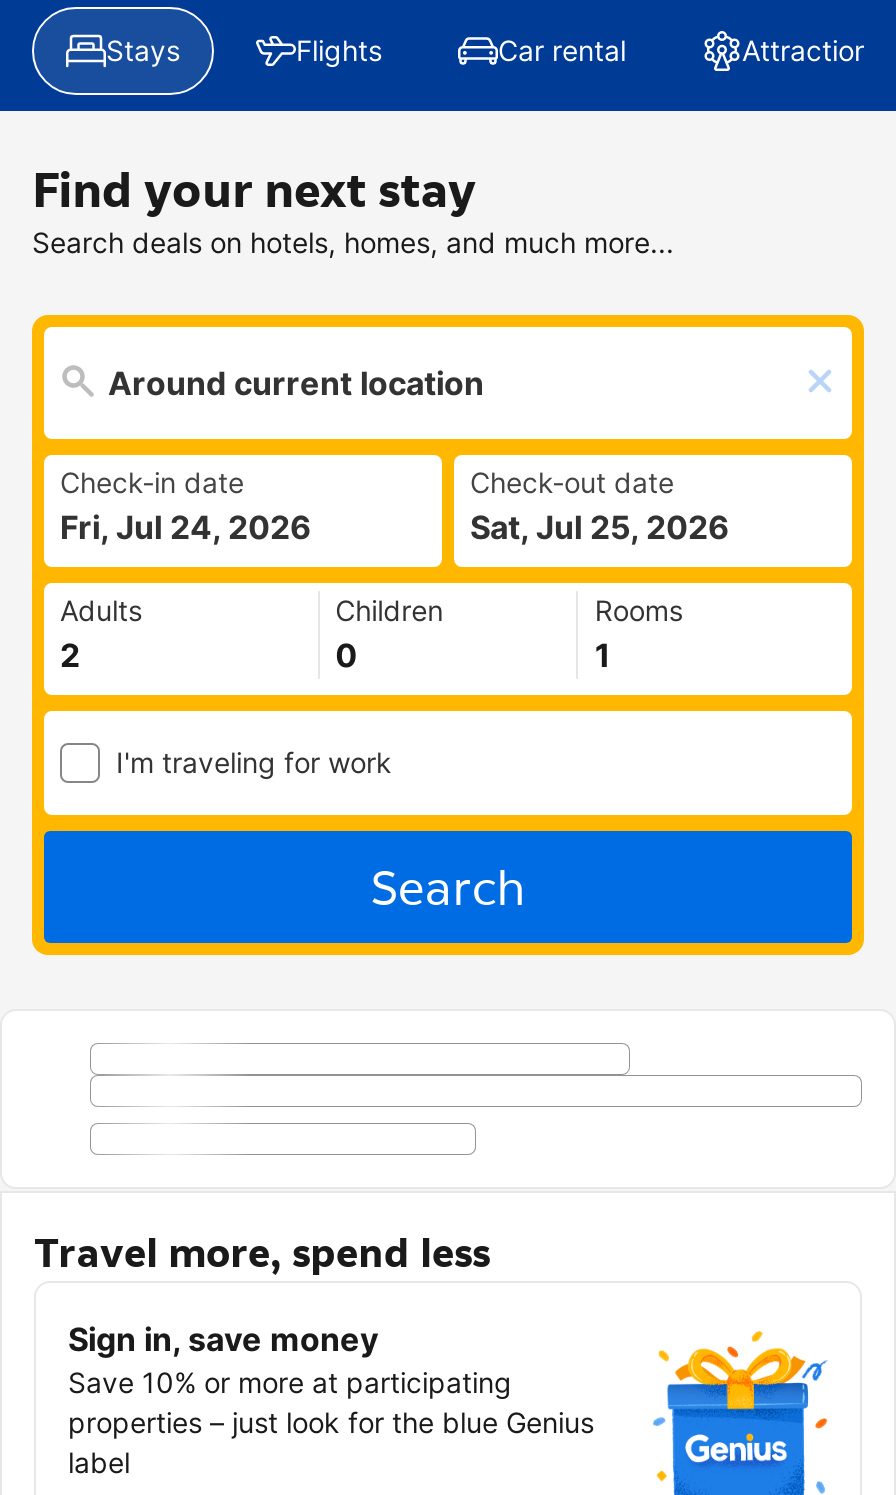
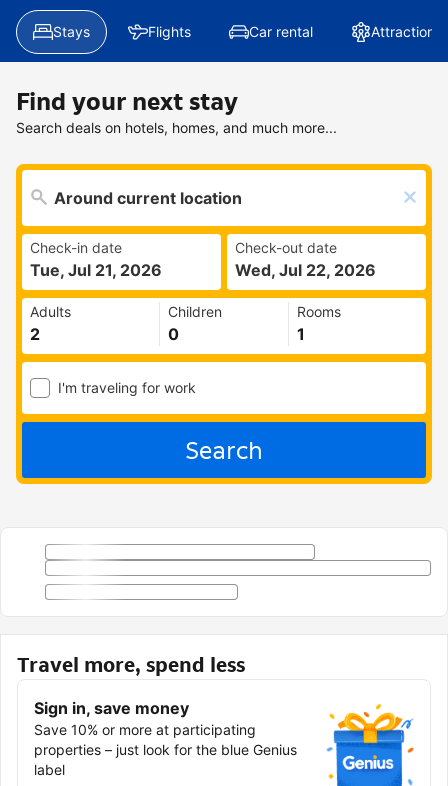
[60,507,312,547] Fri, Jul 24, 2026 -> [30,260,162,280] Tue, Jul 21, 2026
[470,507,730,547] Sat, Jul 25, 2026 -> [235,260,376,280] Wed, Jul 22, 2026

